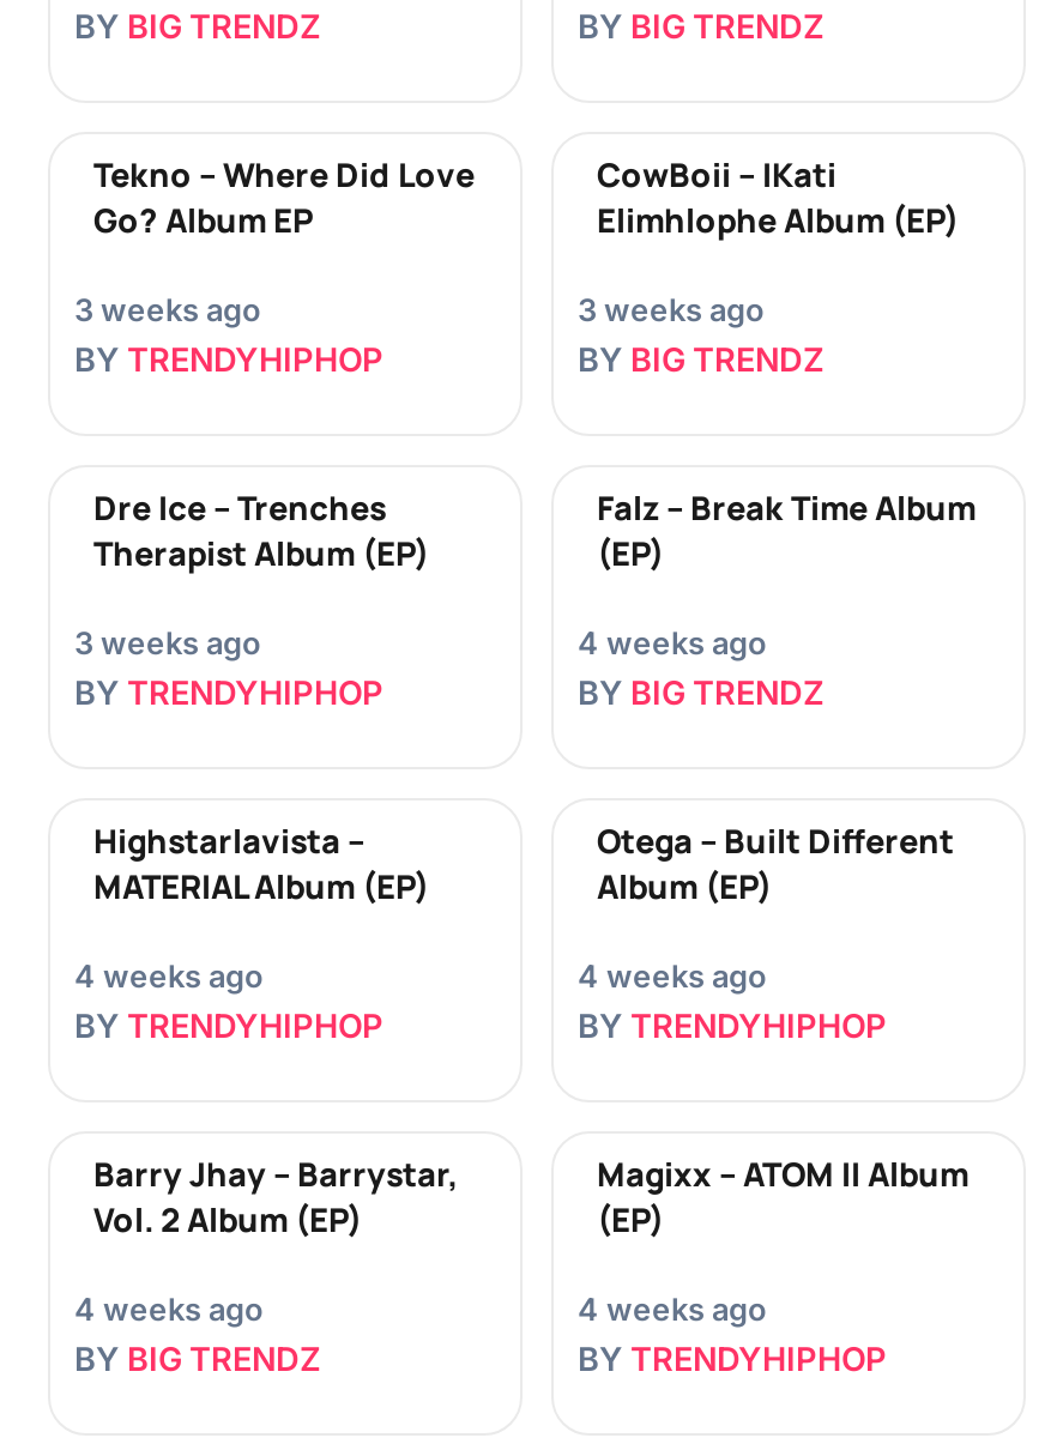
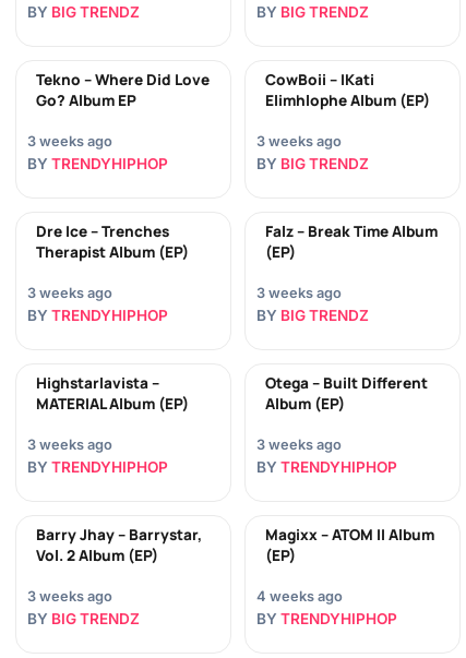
[578,626,767,661] 4 weeks ago -> [256,285,342,301] 3 weeks ago
[74,959,264,995] 4 weeks ago -> [27,436,112,453] 3 weeks ago
[578,959,767,995] 4 weeks ago -> [256,436,342,453] 3 weeks ago
[74,1292,264,1328] 4 weeks ago -> [27,588,112,605] 3 weeks ago

